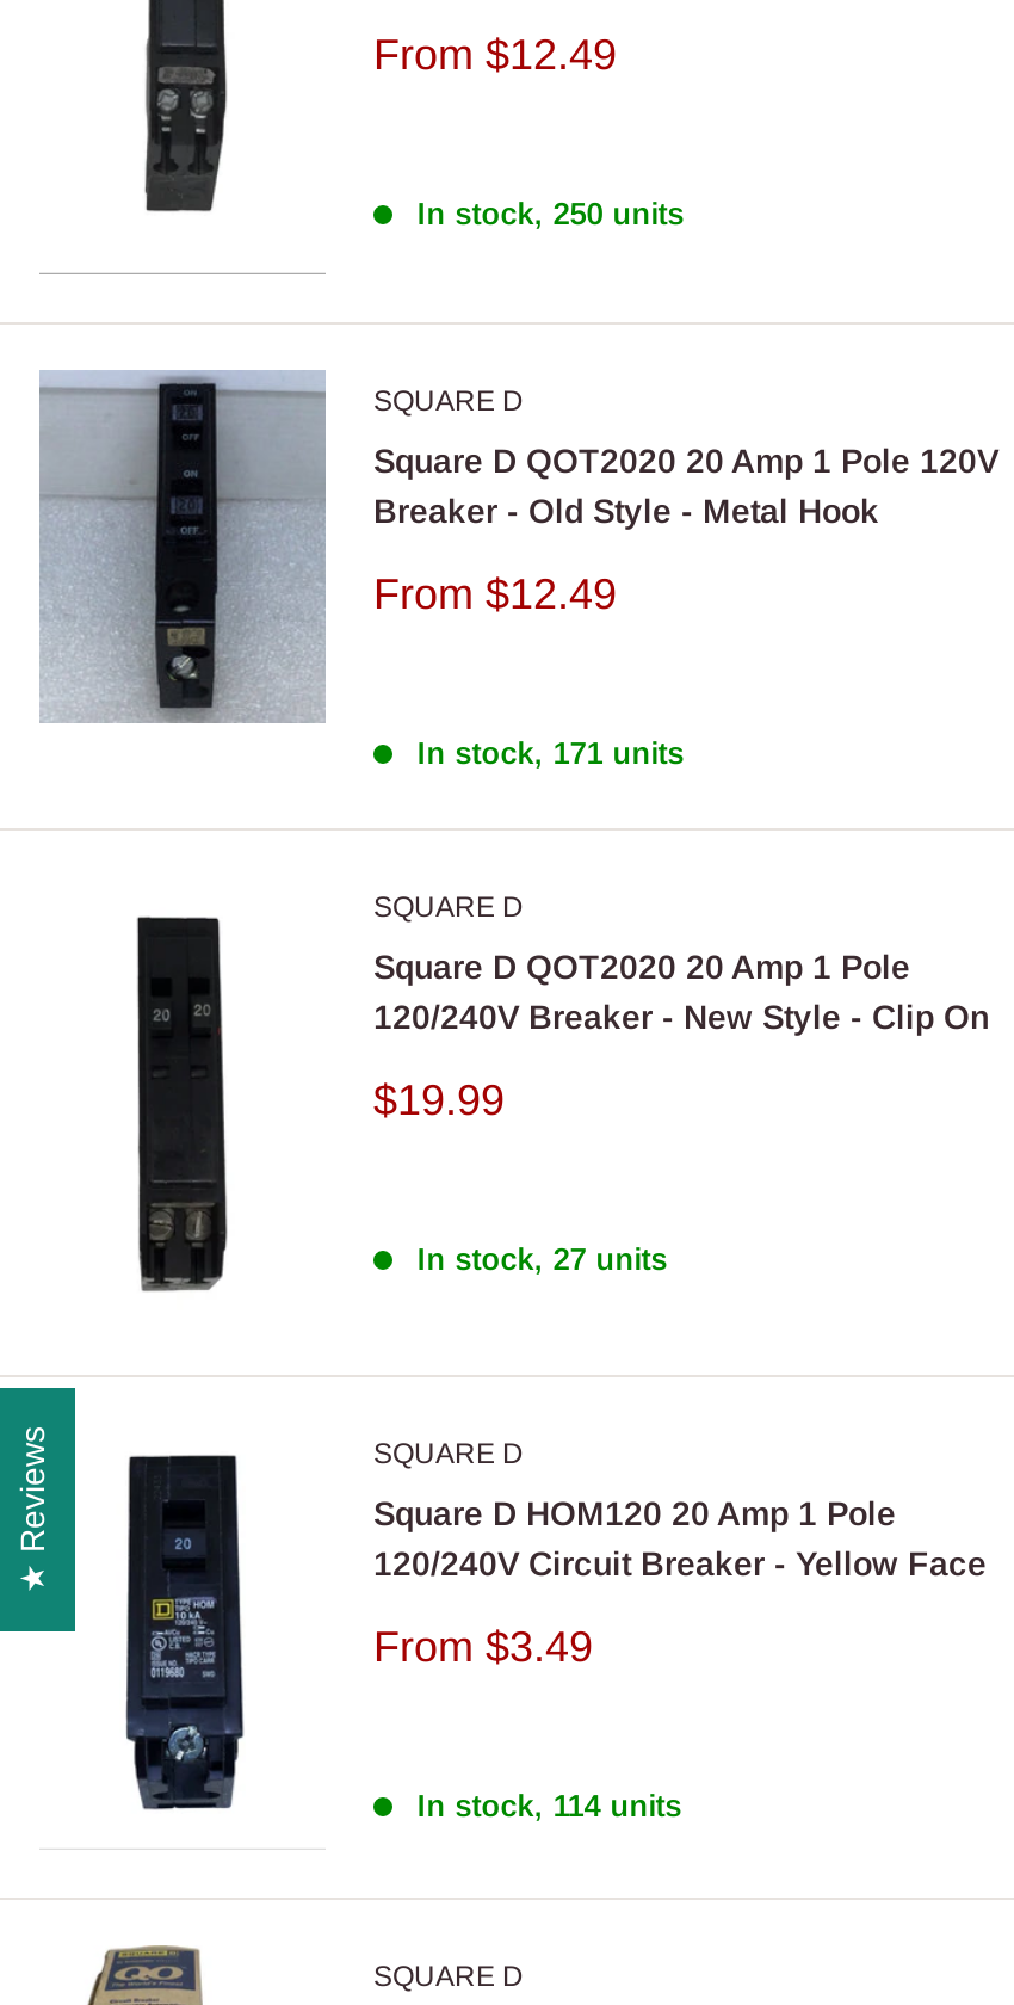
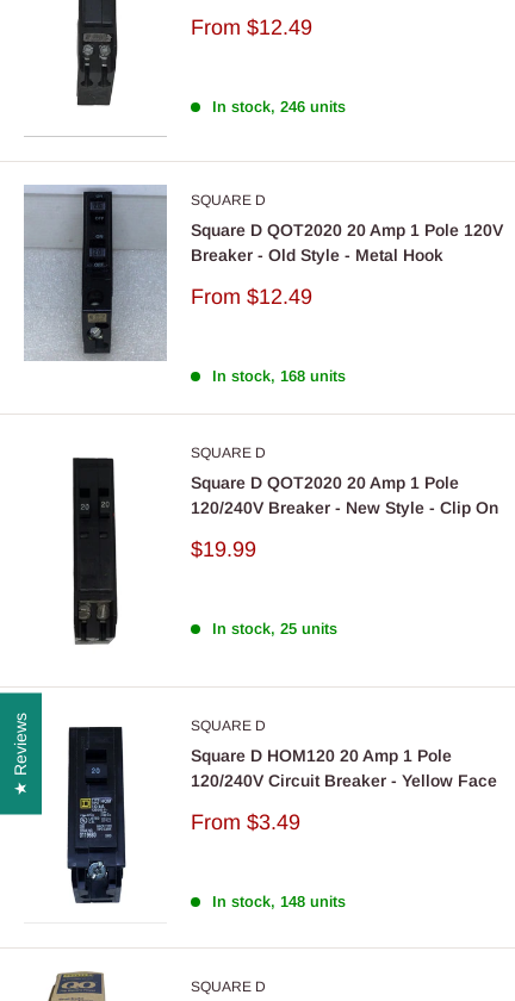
[417,195,684,231] In stock, 250 units -> [212,97,346,115] In stock, 246 units
[417,735,684,771] In stock, 171 units -> [212,367,346,385] In stock, 168 units
[417,1241,667,1277] In stock, 27 units -> [212,620,338,638] In stock, 25 units
[417,1789,682,1825] In stock, 114 units -> [212,893,346,911] In stock, 148 units

